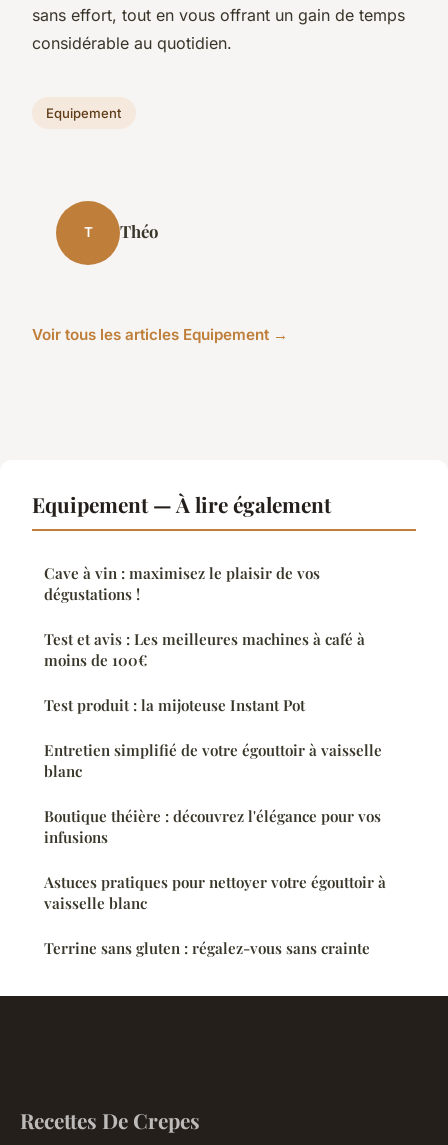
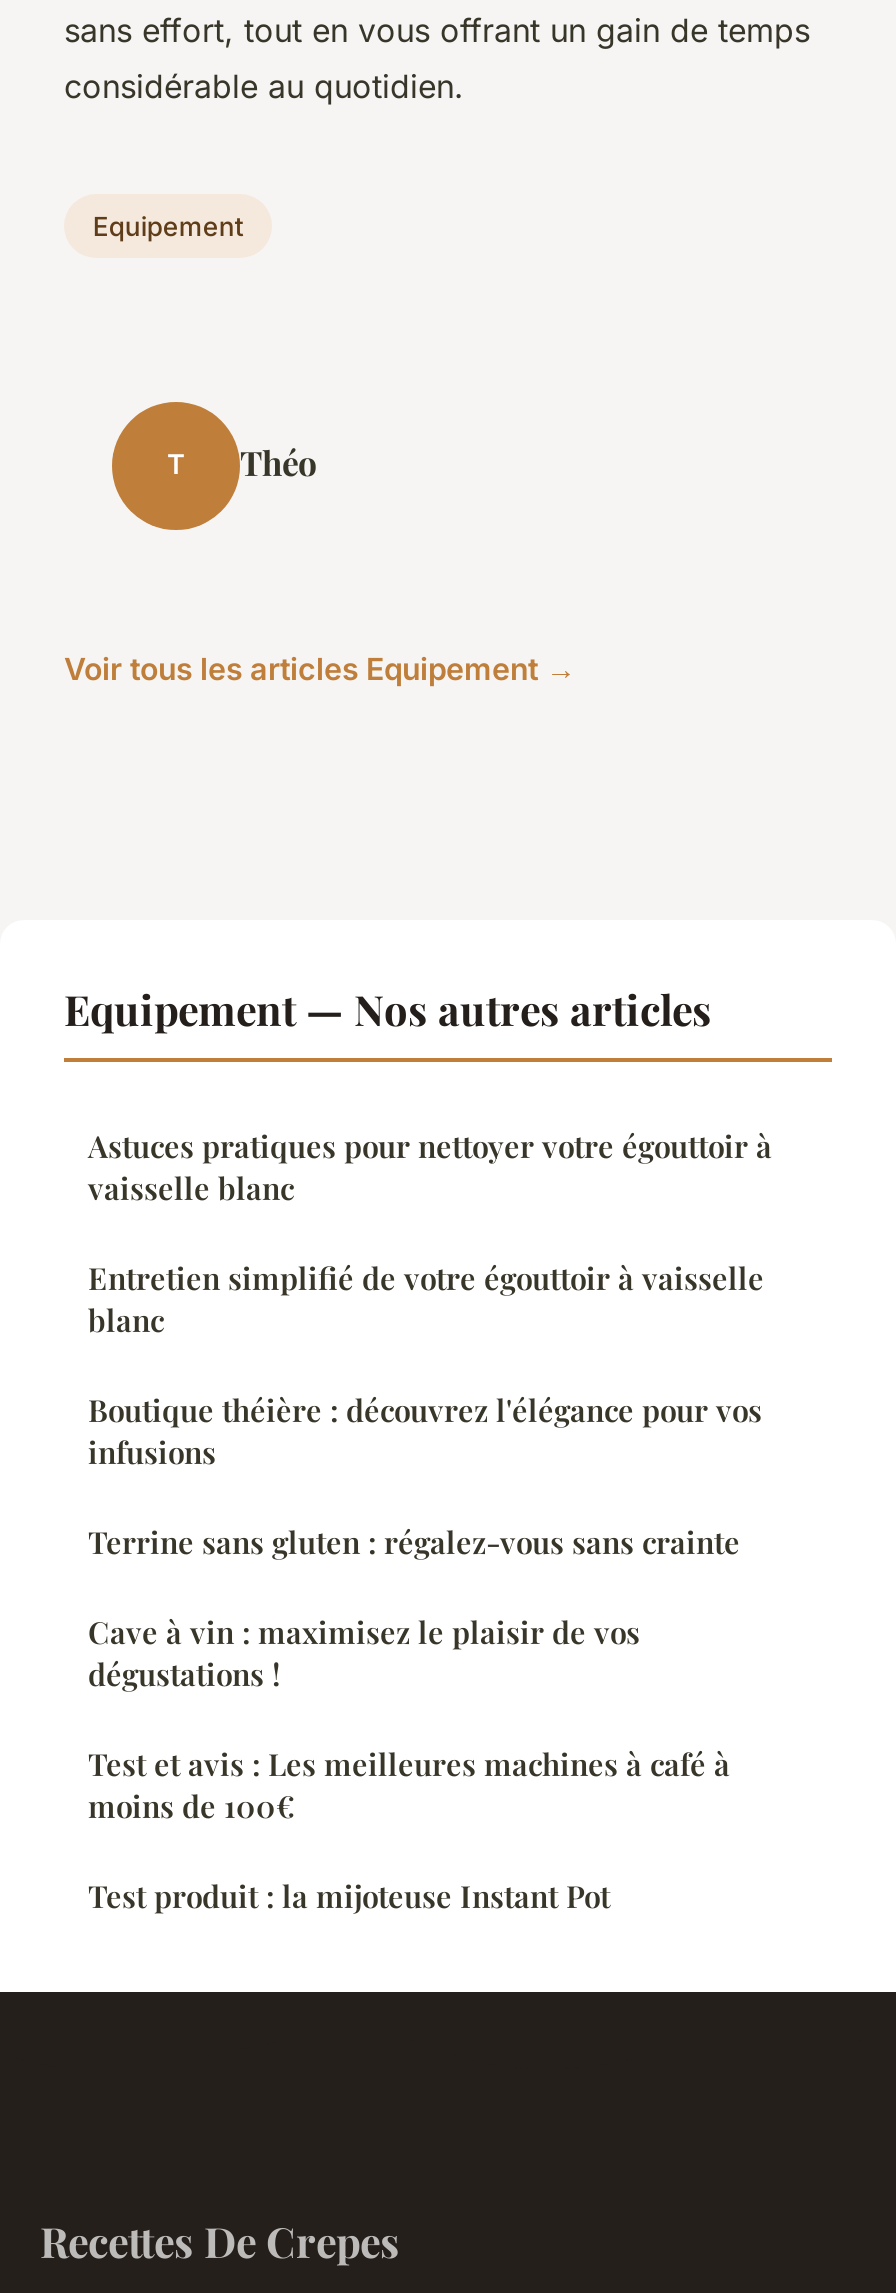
[32,490,331,518] Equipement — À lire également -> [64,979,712,1035] Equipement — Nos autres articles
moved [44,563,365,715] -> [88,1611,730,1915]: Cave à vin : maximisez le plaisir de vos | dégustations ! | Test et avis : Les meilleures machines à café à | moins de 100€ | Test produit : la mijoteuse Instant Pot
moved [44,740,386,958] -> [88,1125,772,1561]: Entretien simplifié de votre égouttoir à vaisselle | blanc | Boutique théière : découvrez l'élégance pour vos | infusions | Astuces pratiques pour nettoyer votre égouttoir à | vaisselle blanc | Terrine sans gluten : régalez-vous sans crainte

